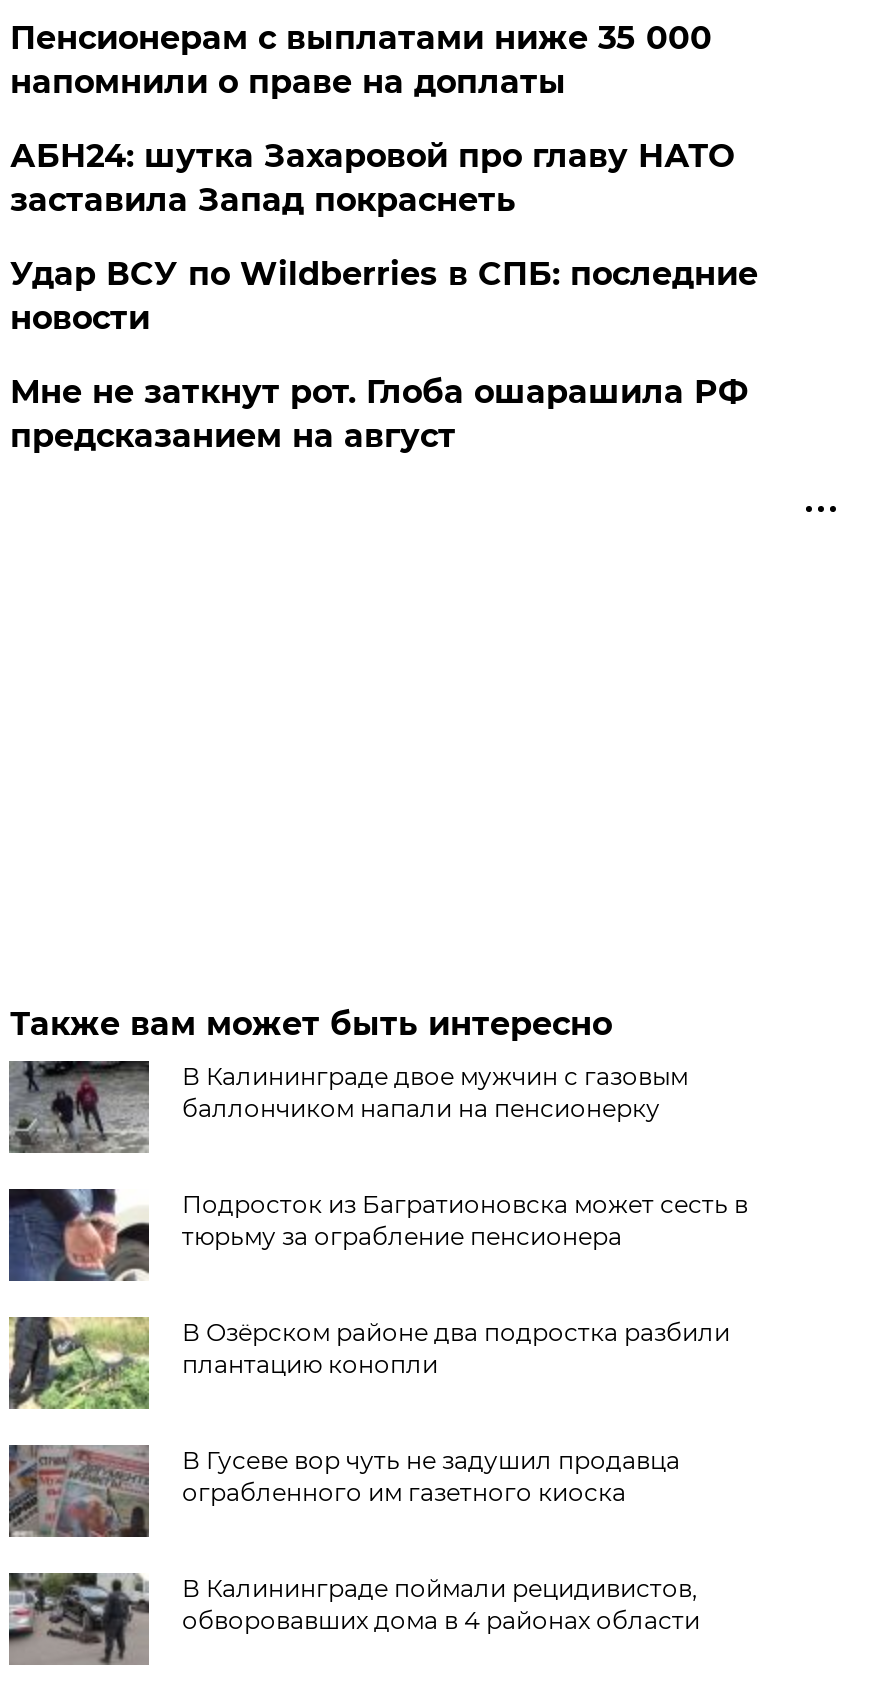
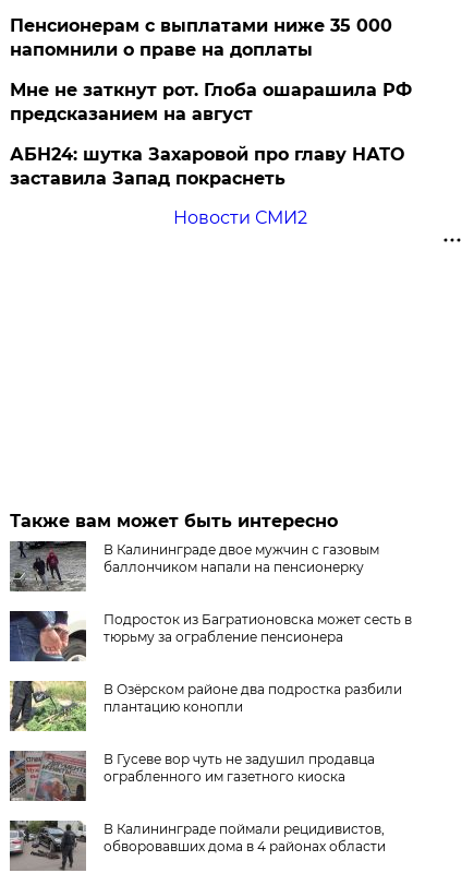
moved [10,137,734,219] -> [10,144,405,189]: АБН24: шутка Захаровой про главу НАТО | заставила Запад покраснеть
[10,255,758,337] Удар ВСУ по Wildberries в СПБ: последние | новости -> none
moved [10,373,748,455] -> [10,80,412,124]: Мне не заткнут рот. Глоба ошарашила РФ | предсказанием на август
none -> [173,207,307,228] Новости СМИ2

